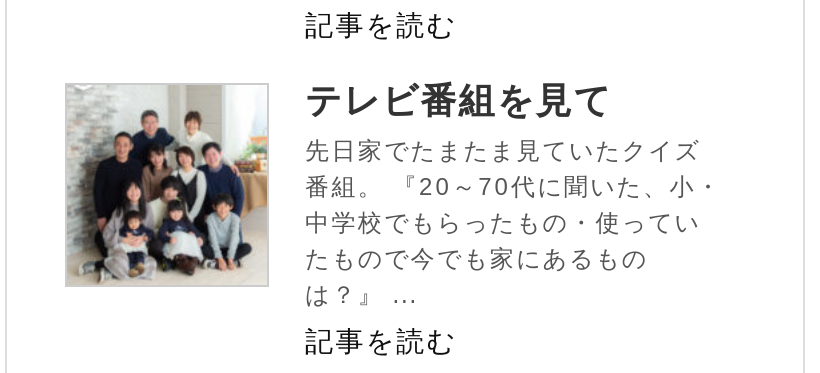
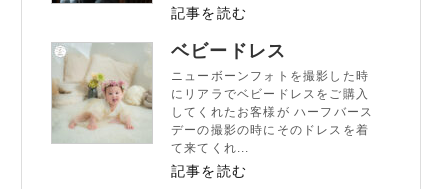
[69,80,722,308] [image] | テレビ番組を見て | 先日家でたまたま見ていたクイズ | 番組。 『20～70代に聞いた、小・ | 中学校でもらったもの・使ってい | たもので今でも家にあるもの | は？』 ... -> [51,41,373,155] [image] | ベビードレス | ニューボーンフォトを撮影した時 | にリアラでベビードレスをご購入 | してくれたお客様が ハーフバース | デーの撮影の時にそのドレスを着 | て来てくれ...

